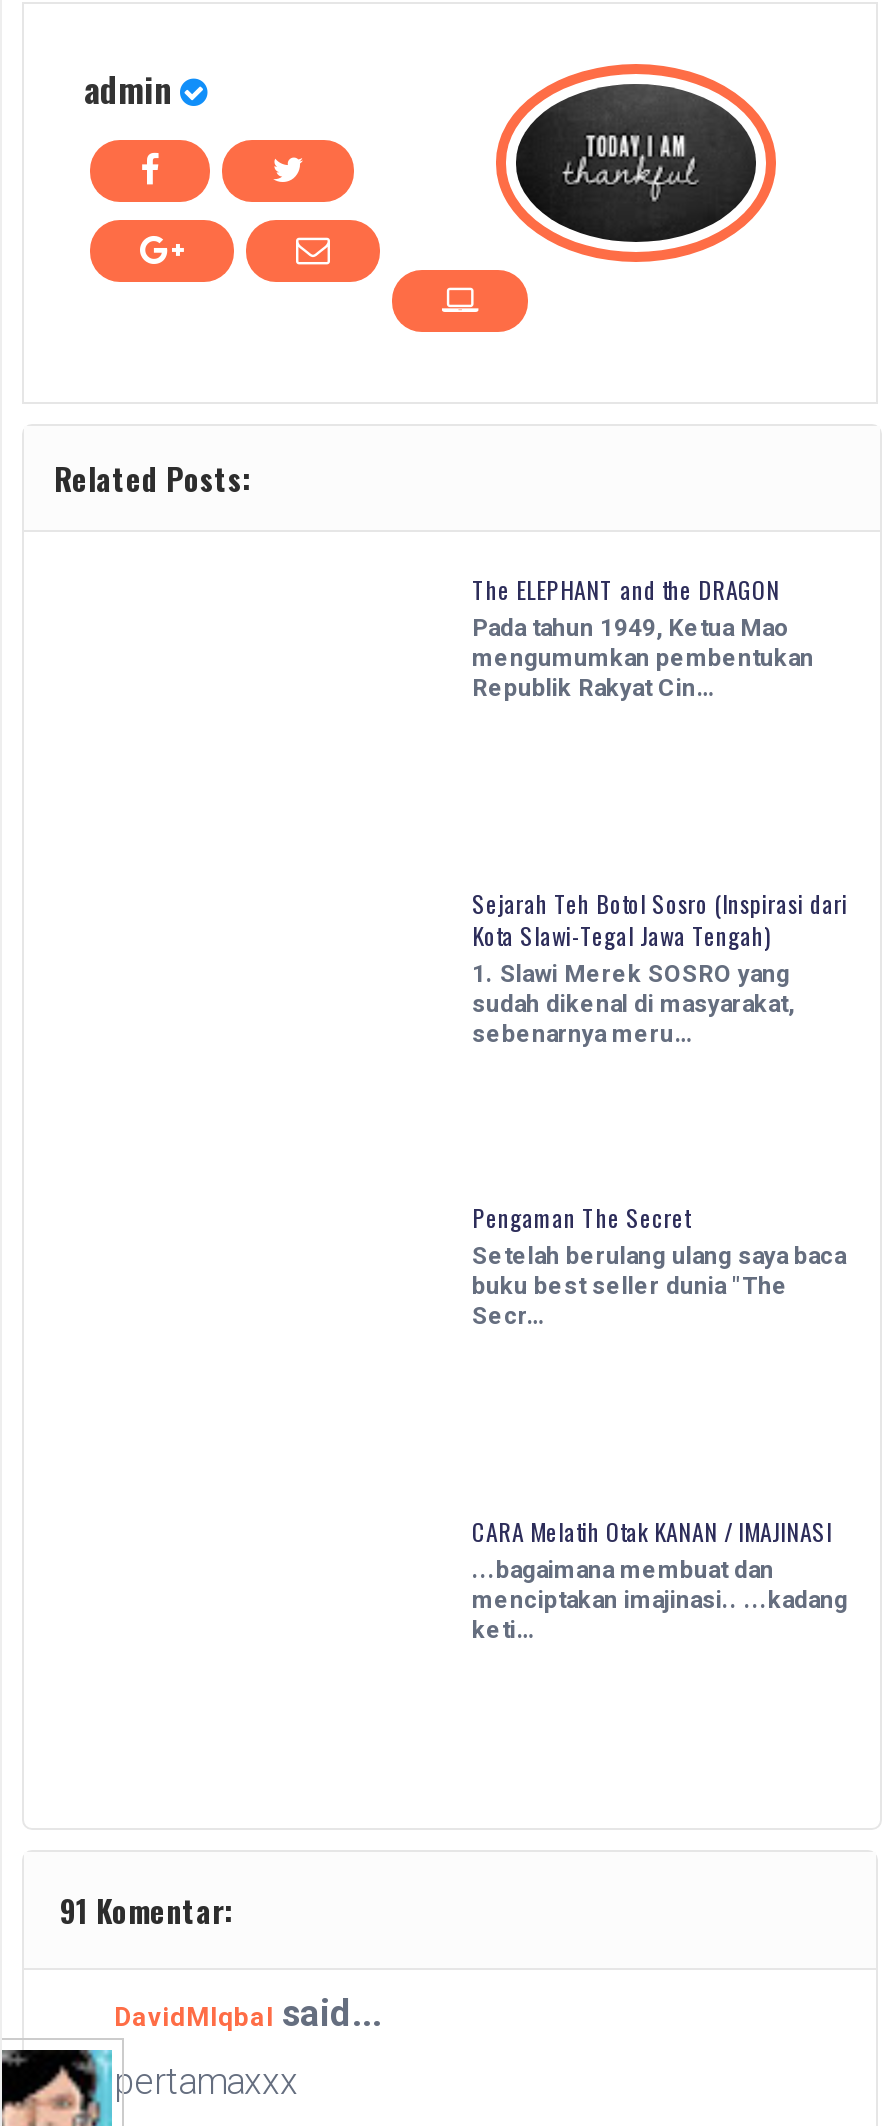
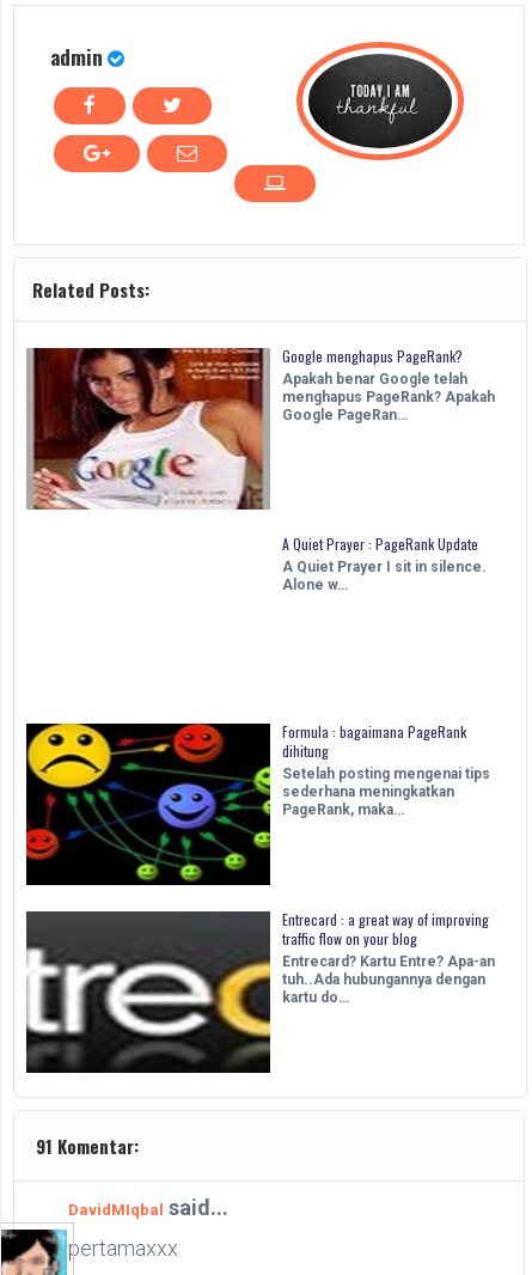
none -> [25,722,271,886] [image]
none -> [25,910,271,1074] [image]
none -> [26,347,270,511] [image]
[472,571,814,701] The ELEPHANT and the DRAGON | Pada tahun 1949, Ketua Mao | mengumumkan pembentukan | Republik Rakyat Cin… -> [282,345,495,423] Google menghapus PageRank? | Apakah benar Google telah | menghapus PageRank? Apakah | Google PageRan…
[472,885,848,1047] Sejarah Teh Botol Sosro (Inspirasi dari | Kota Slawi-Tegal Jawa Tengah) | 1. Slawi Merek SOSRO yang | sudah dikenal di masyarakat, | sebenarnya meru… -> [282,533,487,593] A Quiet Prayer : PageRank Update | A Quiet Prayer I sit in silence. | Alone w…
[472,1199,846,1329] Pengaman The Secret | Setelah berulang ulang saya baca | buku best seller dunia "The | Secr… -> [282,721,490,818] Formula : bagaimana PageRank | dihitung | Setelah posting mengenai tips | sederhana meningkatkan | PageRank, maka…
[472,1513,848,1643] CARA Melatih Otak KANAN / IMAJINASI | ...bagaimana membuat dan | menciptakan imajinasi.. ...kadang | keti… -> [282,909,495,1005] Entrecard : a great way of improving | traffic flow on your blog | Entrecard? Kartu Entre? Apa-an | tuh..Ada hubungannya dengan | kartu do…

